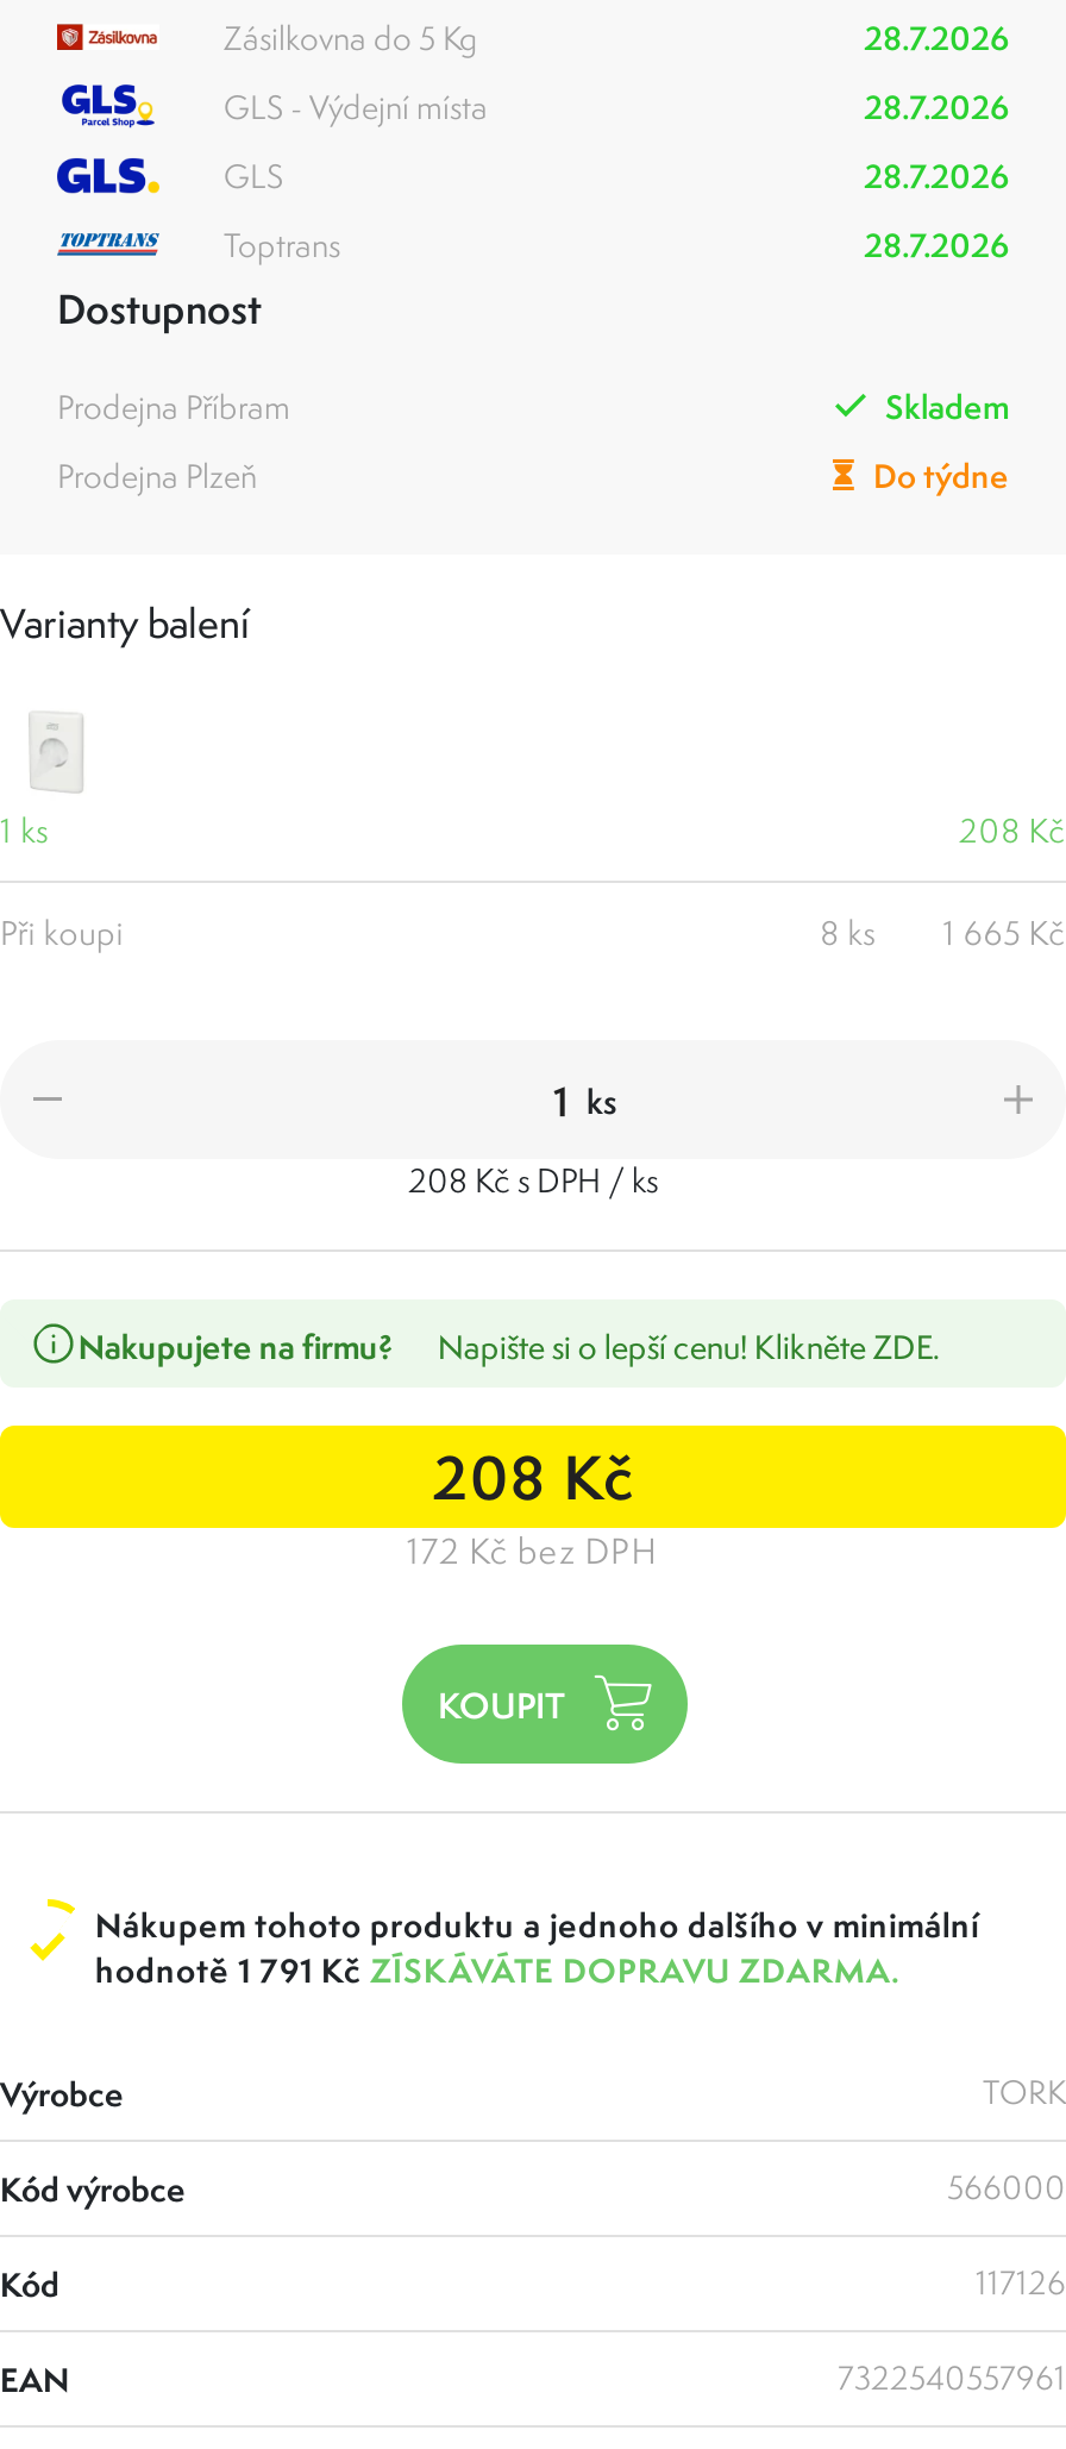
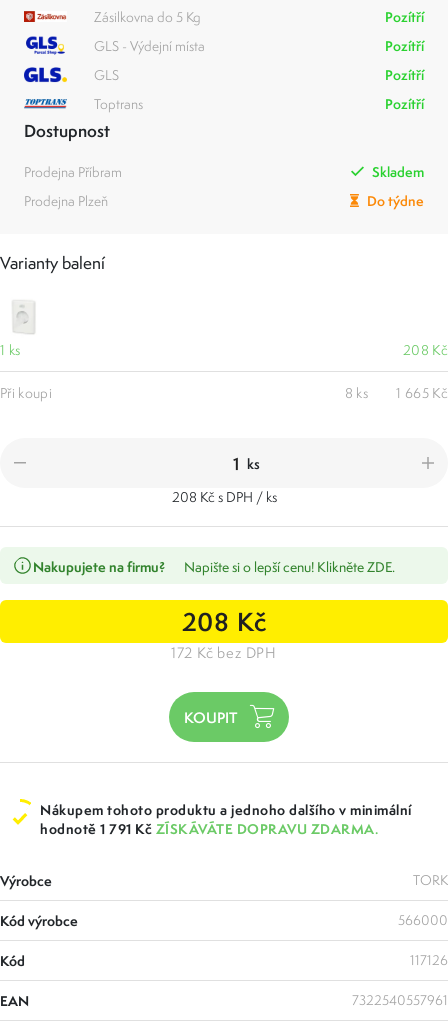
[864,17,1009,59] 28.7.2026 -> [385,8,424,26] Pozítří
[864,86,1009,129] 28.7.2026 -> [385,37,424,55] Pozítří
[864,155,1009,198] 28.7.2026 -> [385,66,424,84] Pozítří
[864,224,1009,267] 28.7.2026 -> [385,95,424,113] Pozítří

